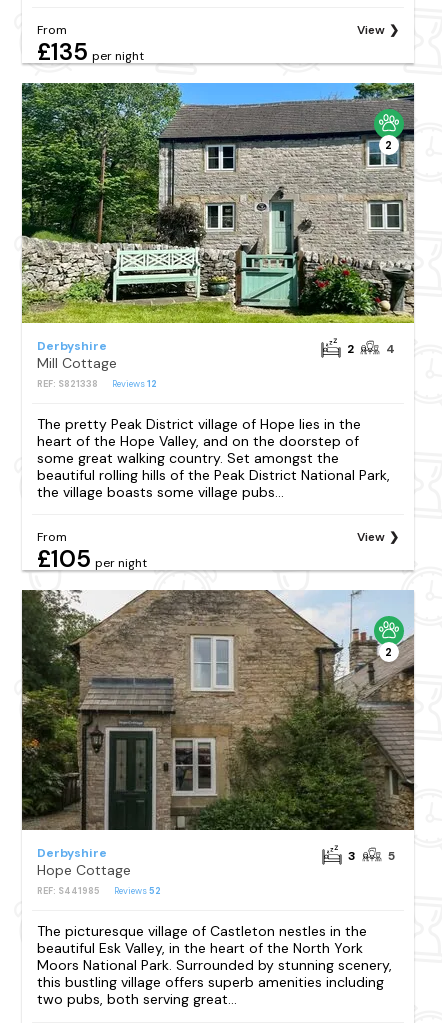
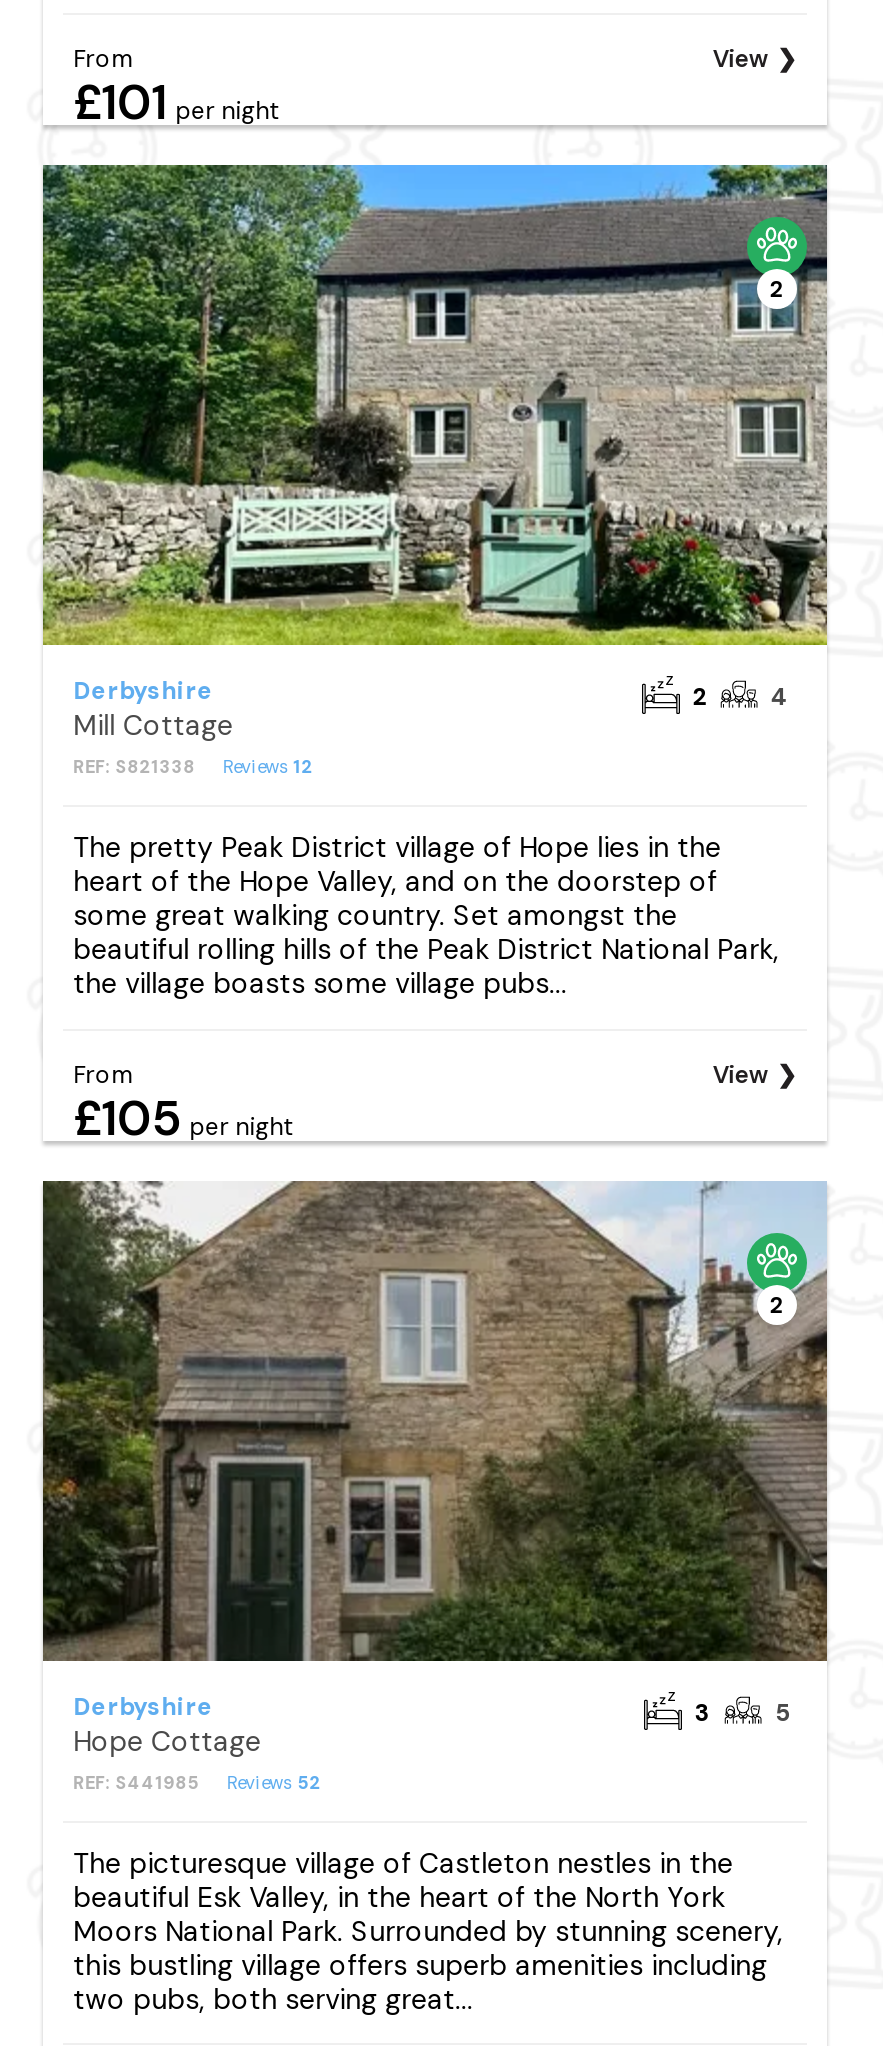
[37,36,144,67] £135 per night -> [73,72,279,134] £101 per night

